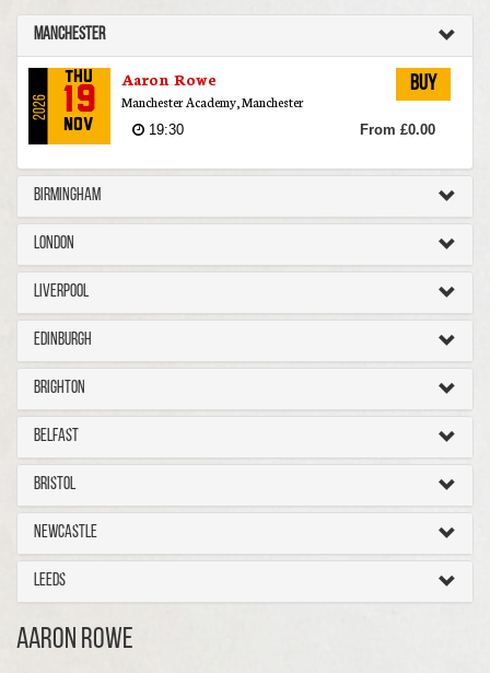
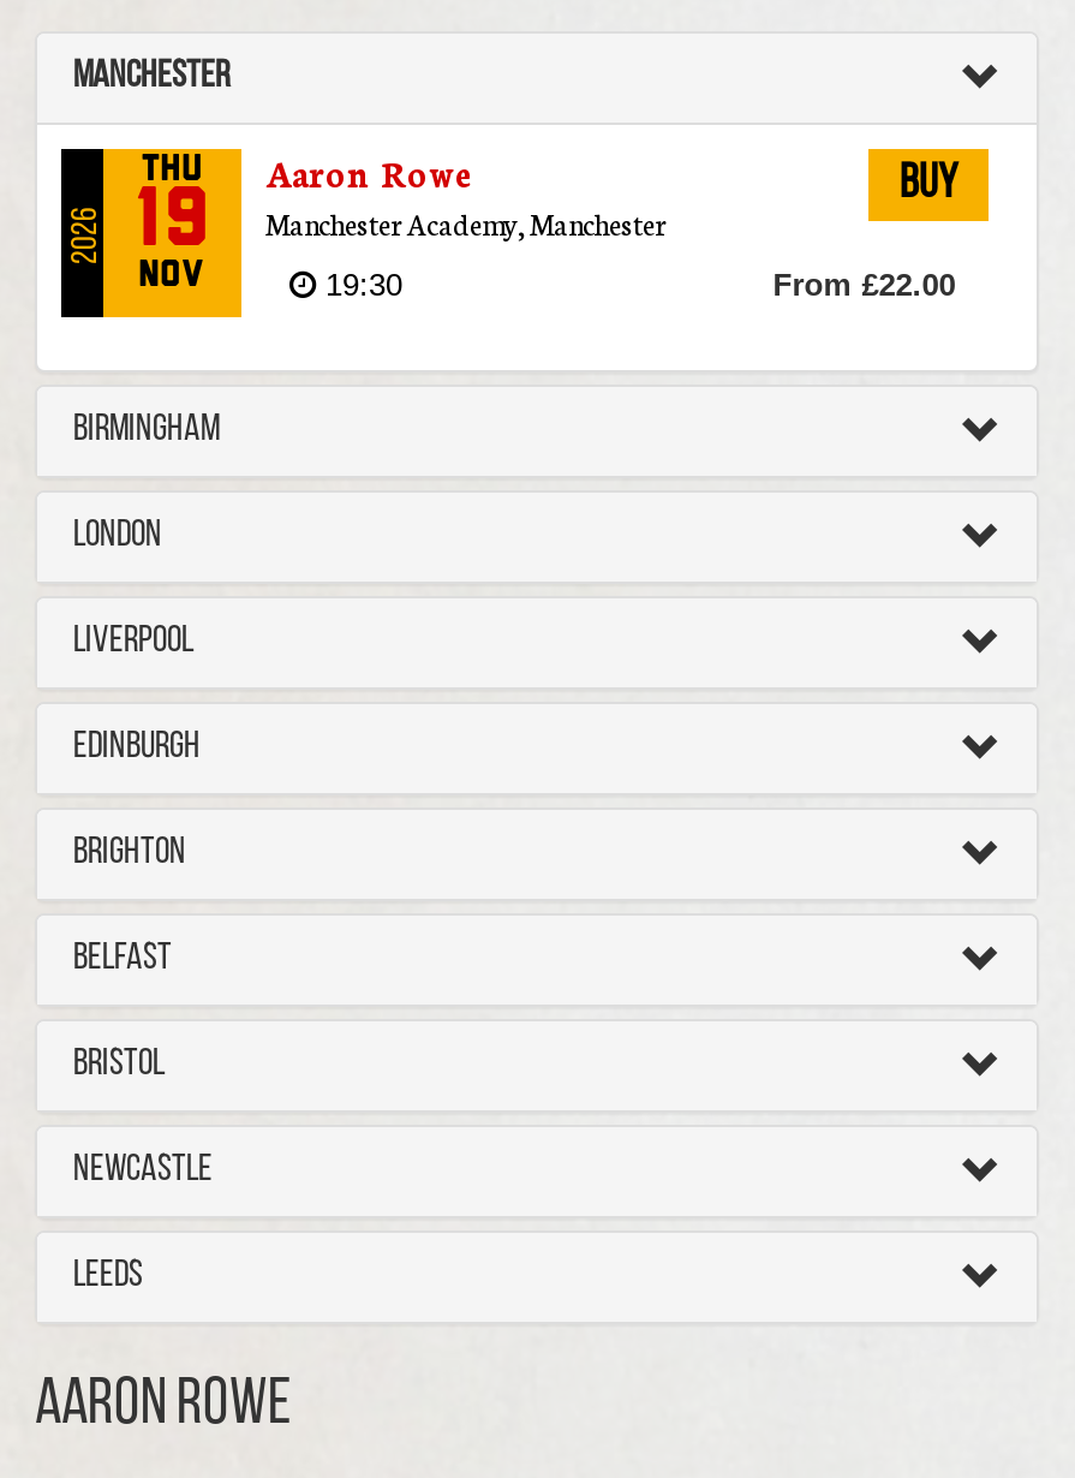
[360,122,436,138] From £0.00 -> [773,268,955,304] From £22.00

